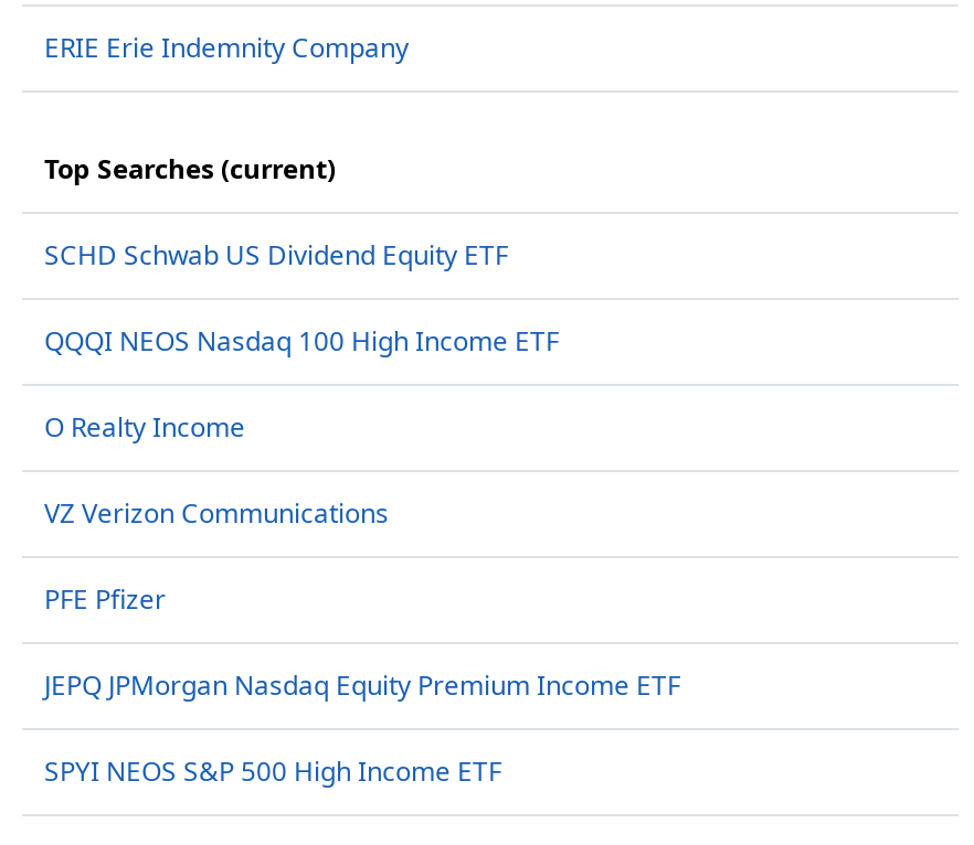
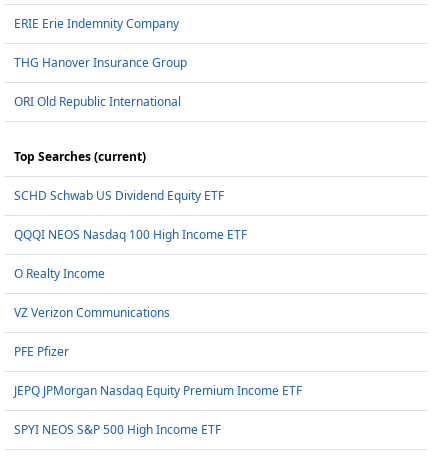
none -> [14,54,187,110] THG Hanover Insurance Group | ORI Old Republic International

